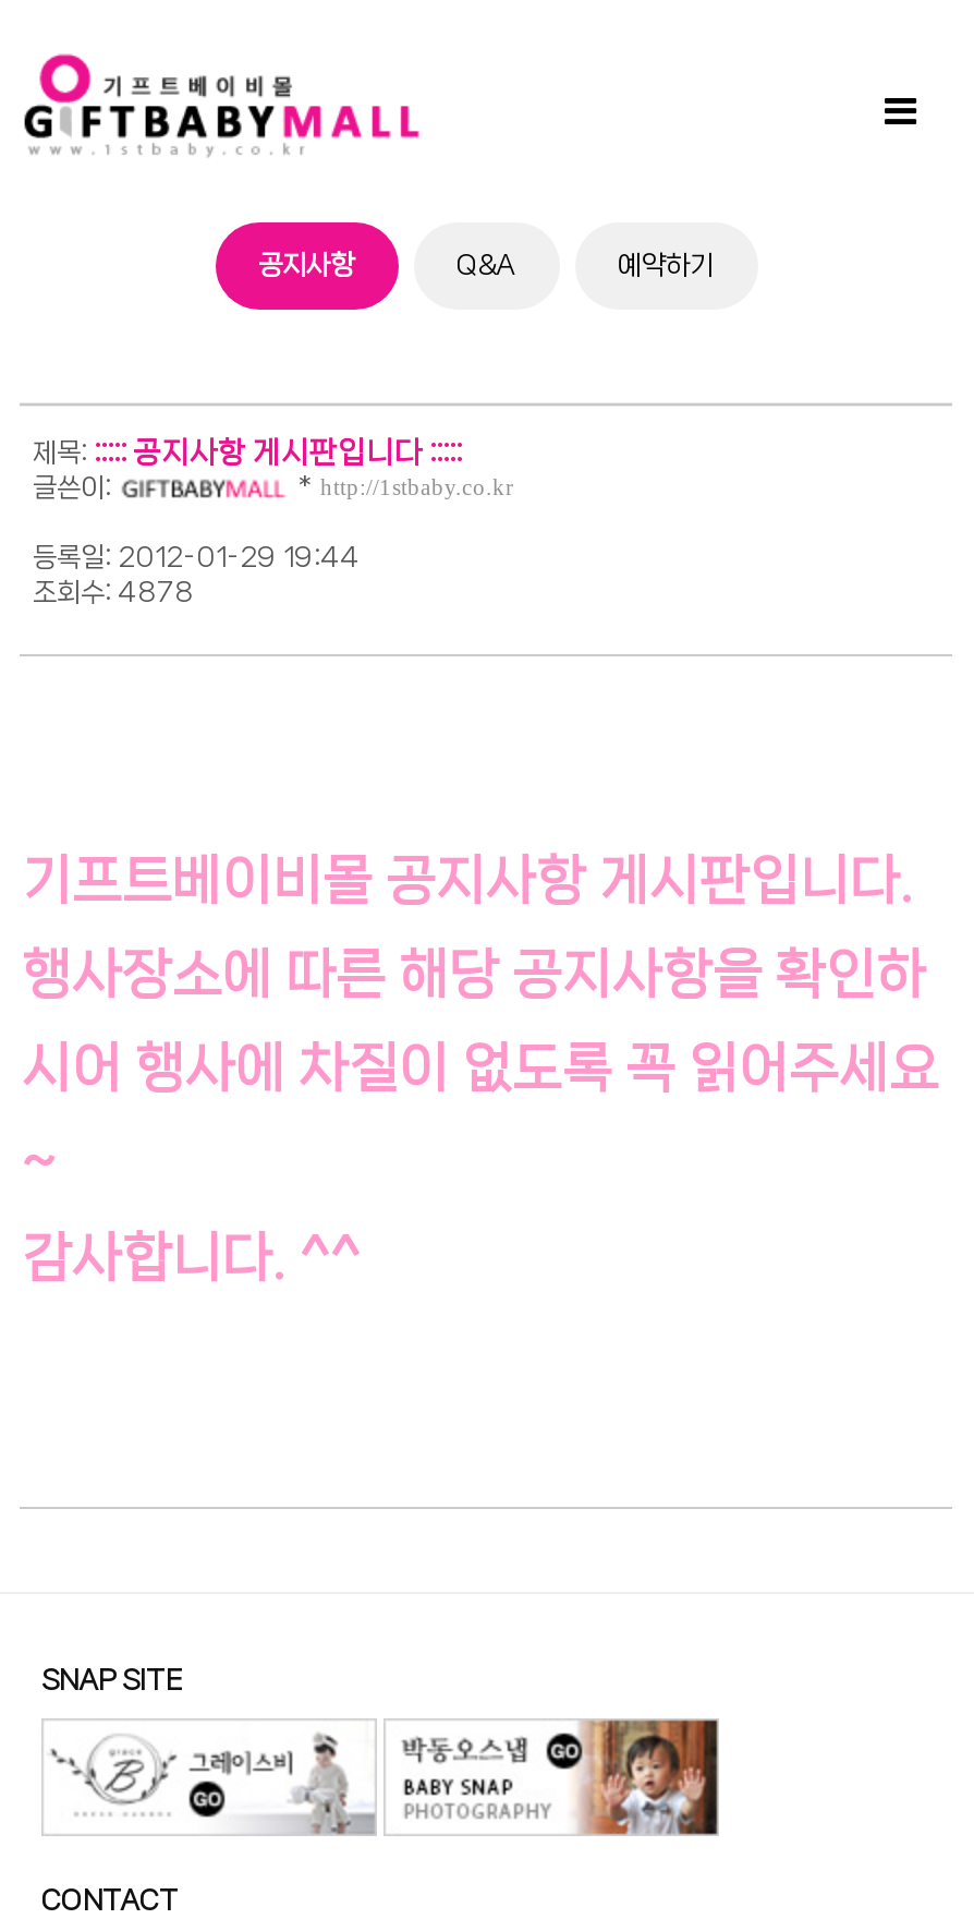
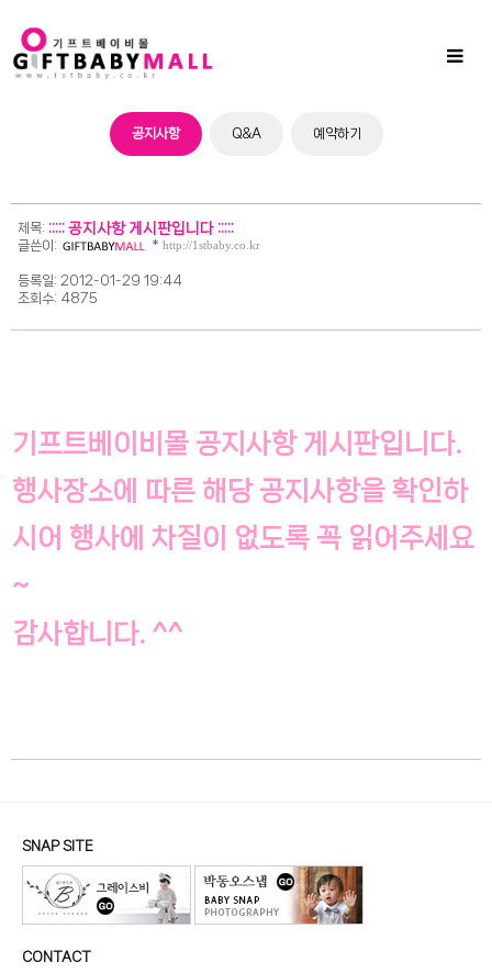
[33,578,194,607] 조회수: 4878 -> [18,291,98,306] 조회수: 4875

